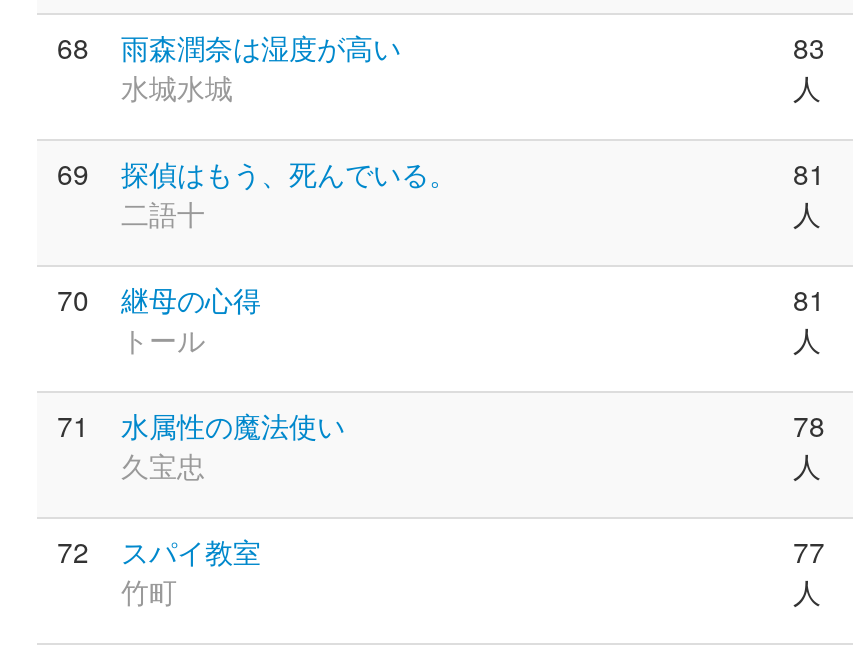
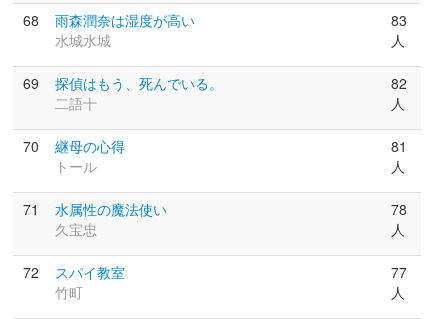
[793,153,825,193] 81 -> [391,73,407,93] 82

